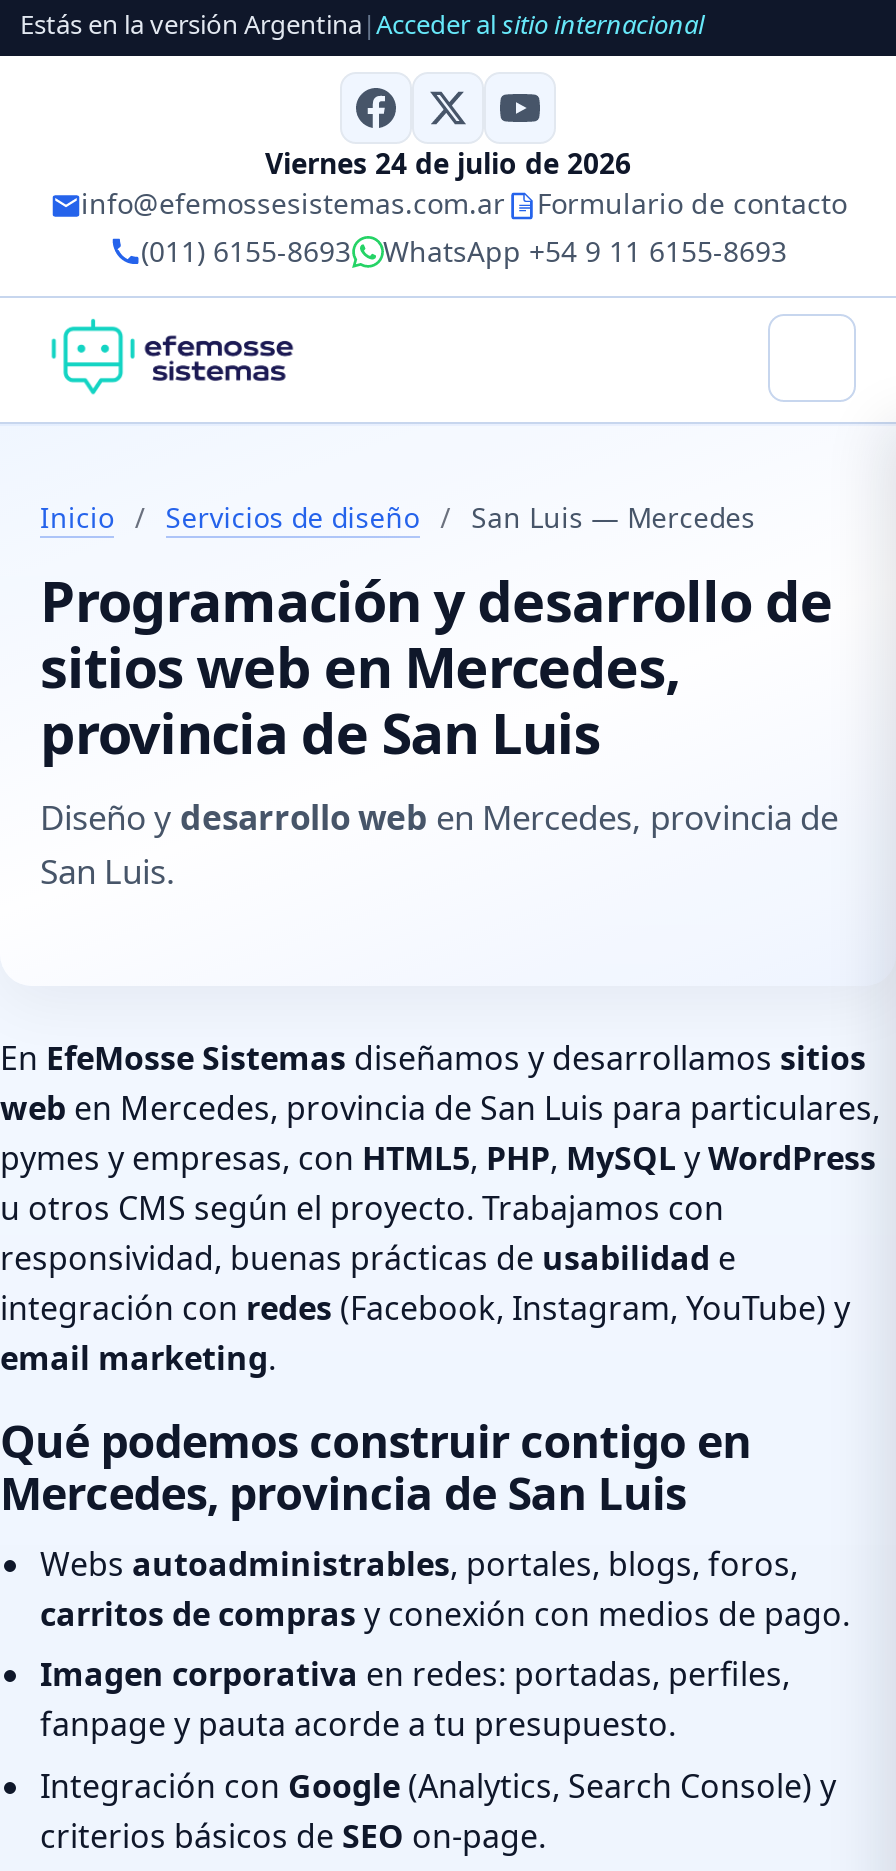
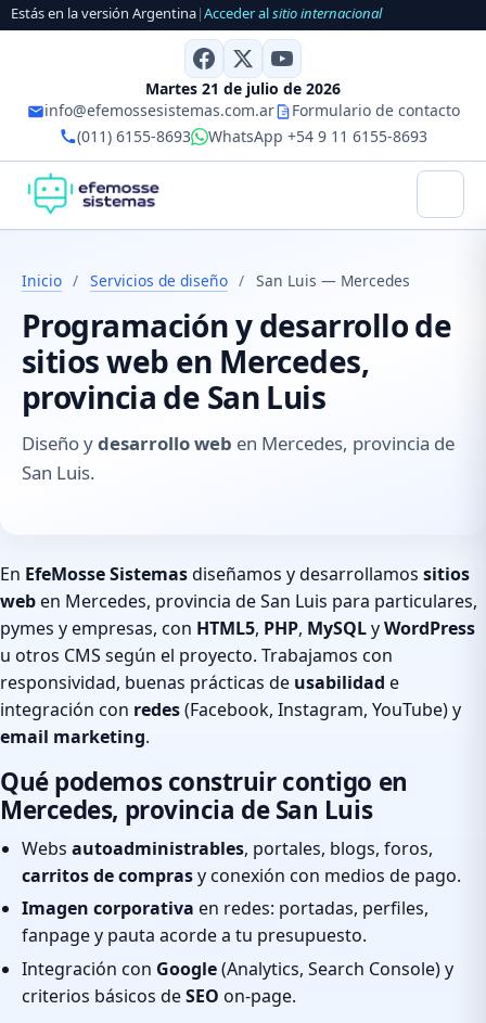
[265,144,631,182] Viernes 24 de julio de 2026 -> [145,78,341,99] Martes 21 de julio de 2026

